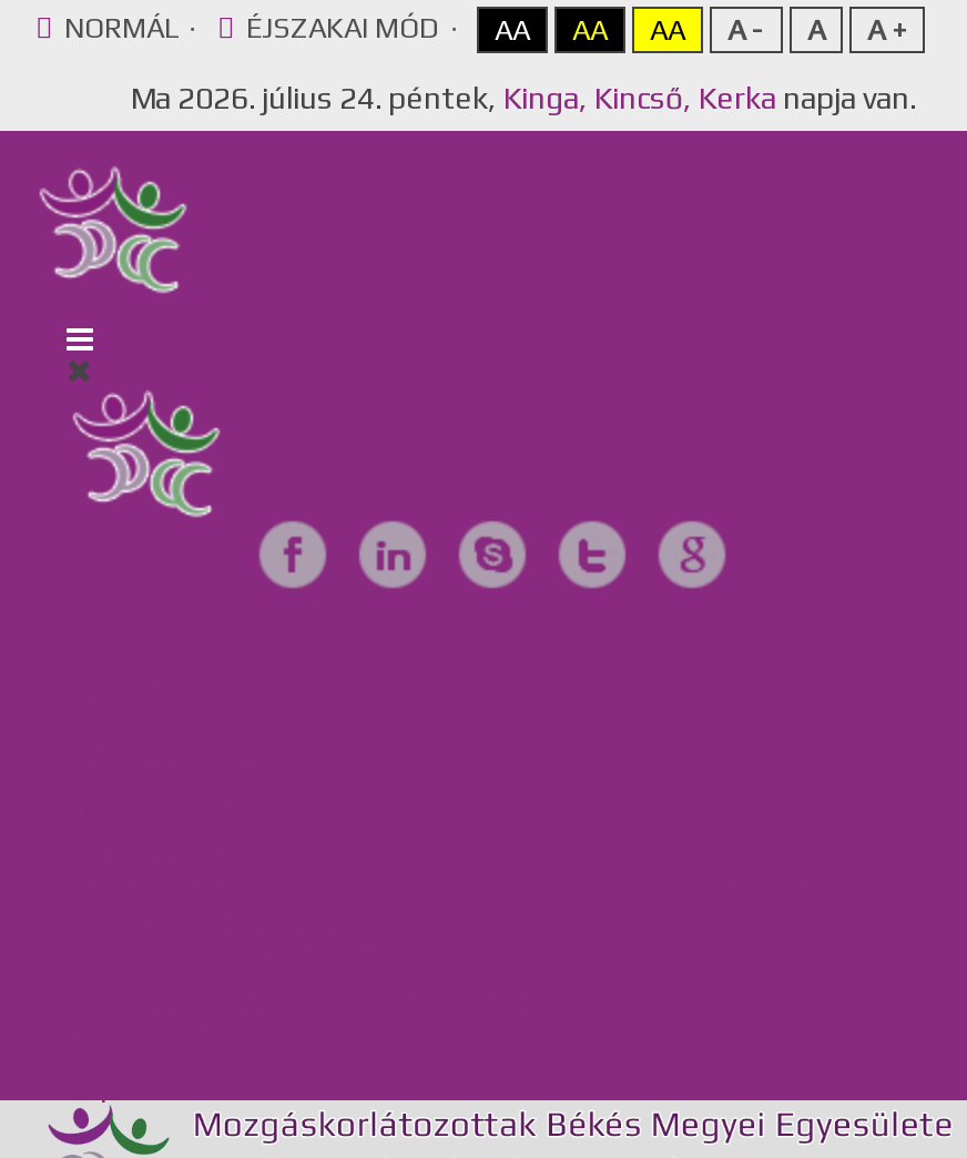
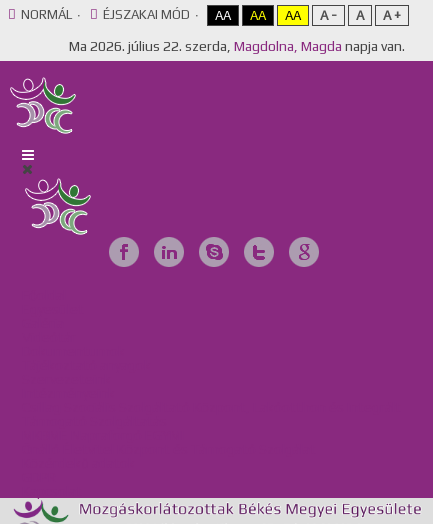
[131,80,916,115] Ma 2026. július 24. péntek, Kinga, Kincső, Kerka napja van. -> [69,38,405,54] Ma 2026. július 22. szerda, Magdolna, Magda napja van.

